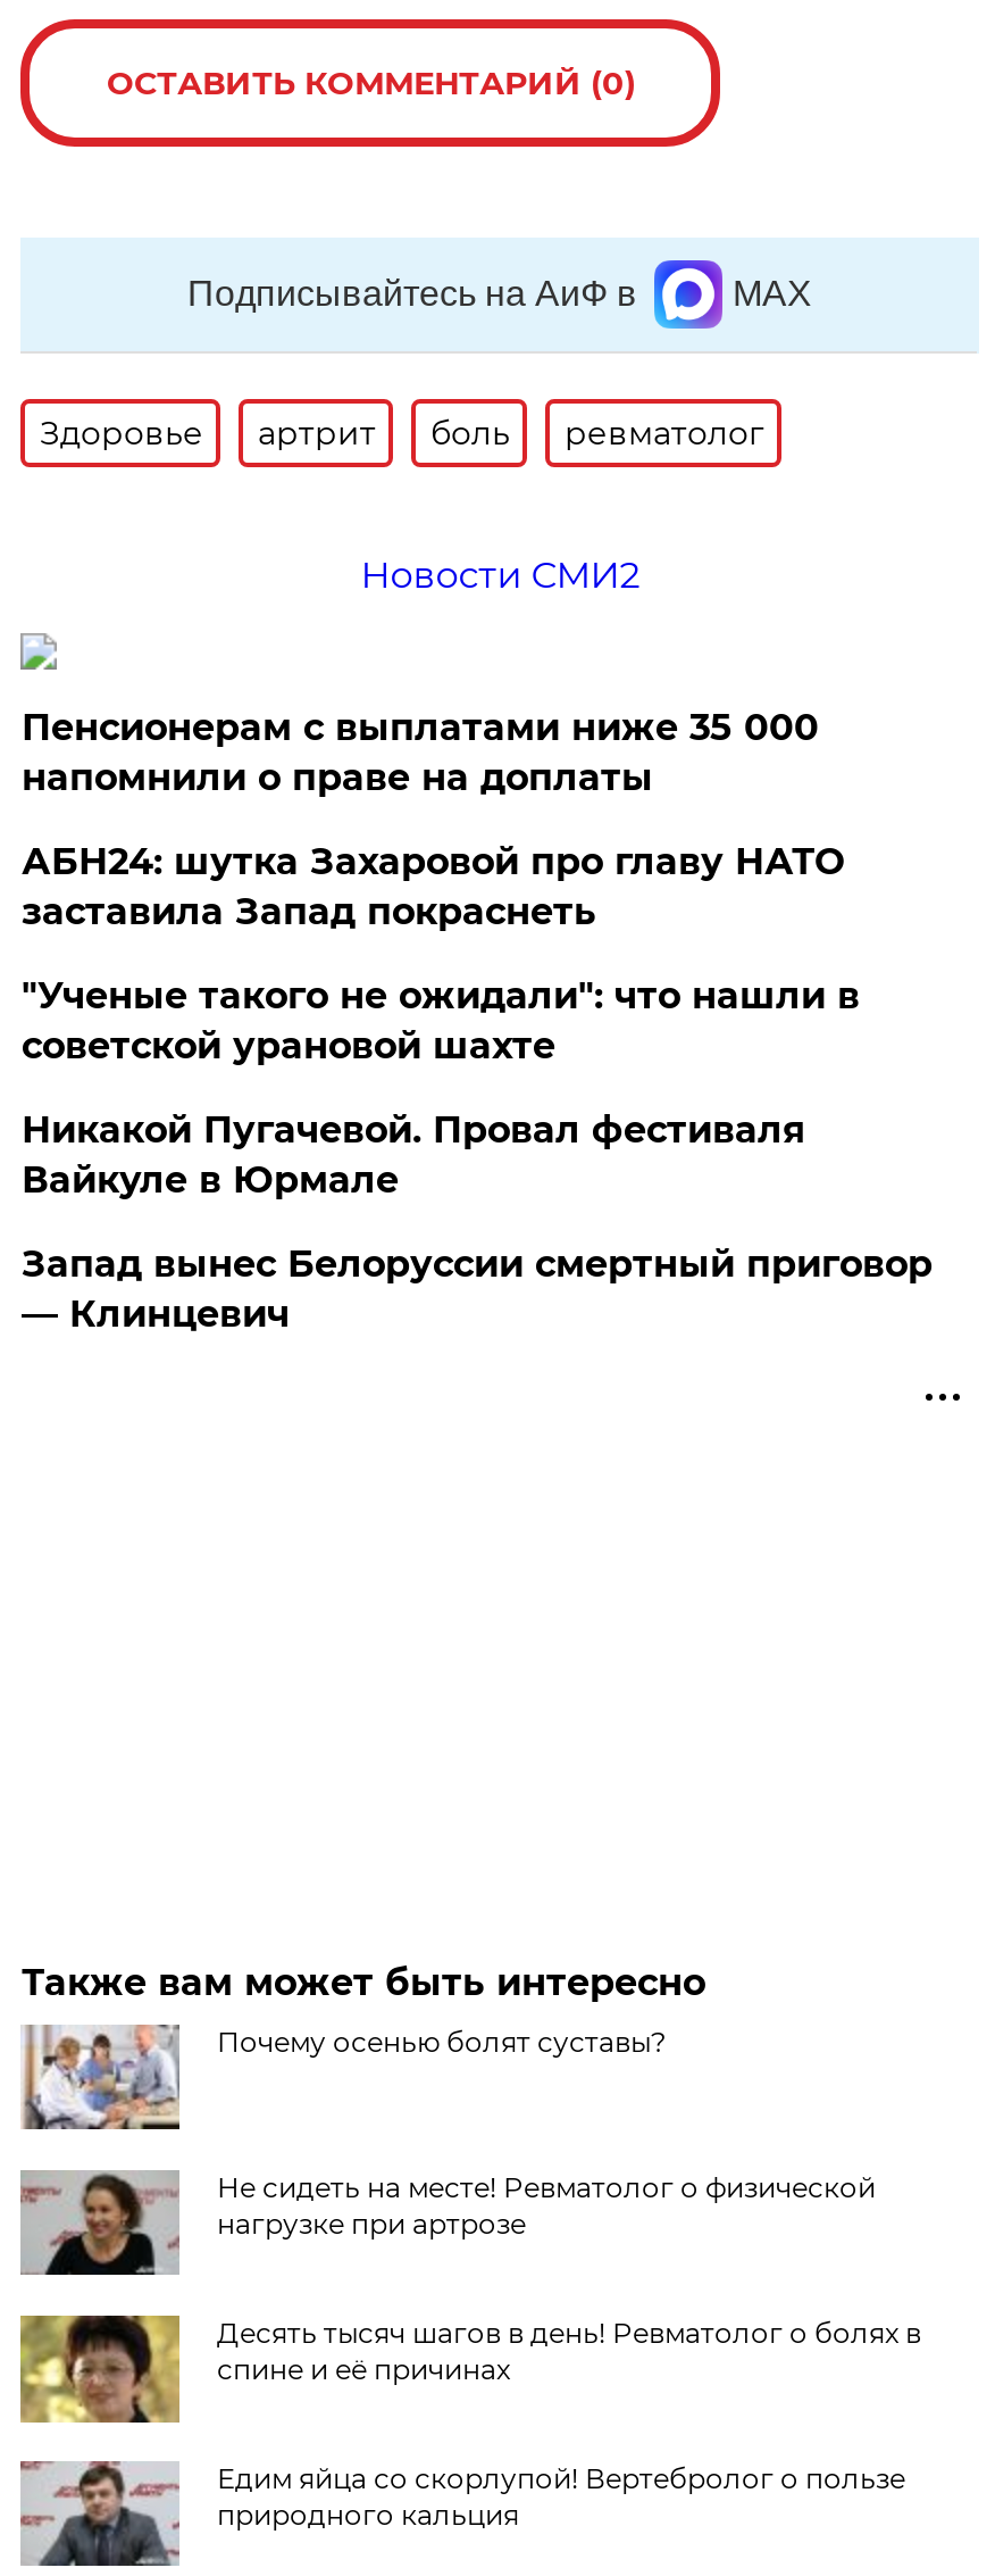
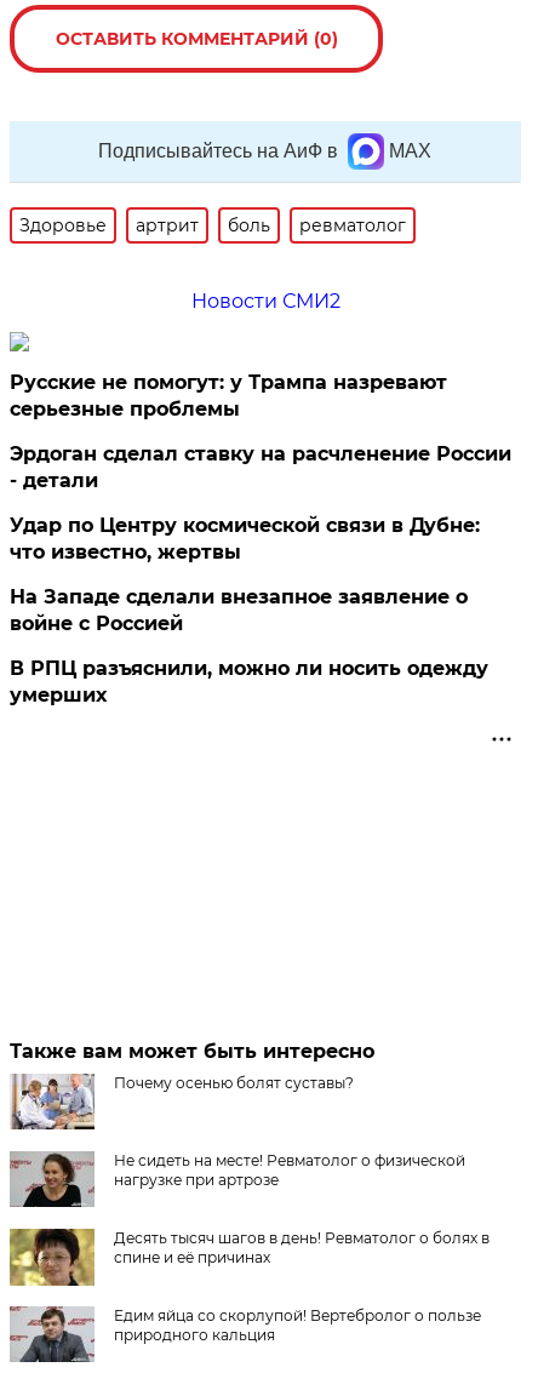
[21,706,819,799] Пенсионерам с выплатами ниже 35 000 | напомнили о праве на доплаты -> [10,371,448,421] Русские не помогут: у Трампа назревают | серьезные проблемы
[21,840,844,933] АБН24: шутка Захаровой про главу НАТО | заставила Запад покраснеть -> [10,442,512,492] Эрдоган сделал ставку на расчленение России | - детали
[21,974,860,1067] "Ученые такого не ожидали": что нашли в | советской урановой шахте -> [10,514,480,563] Удар по Центру космической связи в Дубне: | что известно, жертвы
[21,1108,805,1202] Никакой Пугачевой. Провал фестиваля | Вайкуле в Юрмале -> [10,585,468,635] На Западе сделали внезапное заявление о | войне с Россией
[21,1243,932,1336] Запад вынес Белоруссии смертный приговор | — Клинцевич -> [10,657,489,706] В РПЦ разъяснили, можно ли носить одежду | умерших

